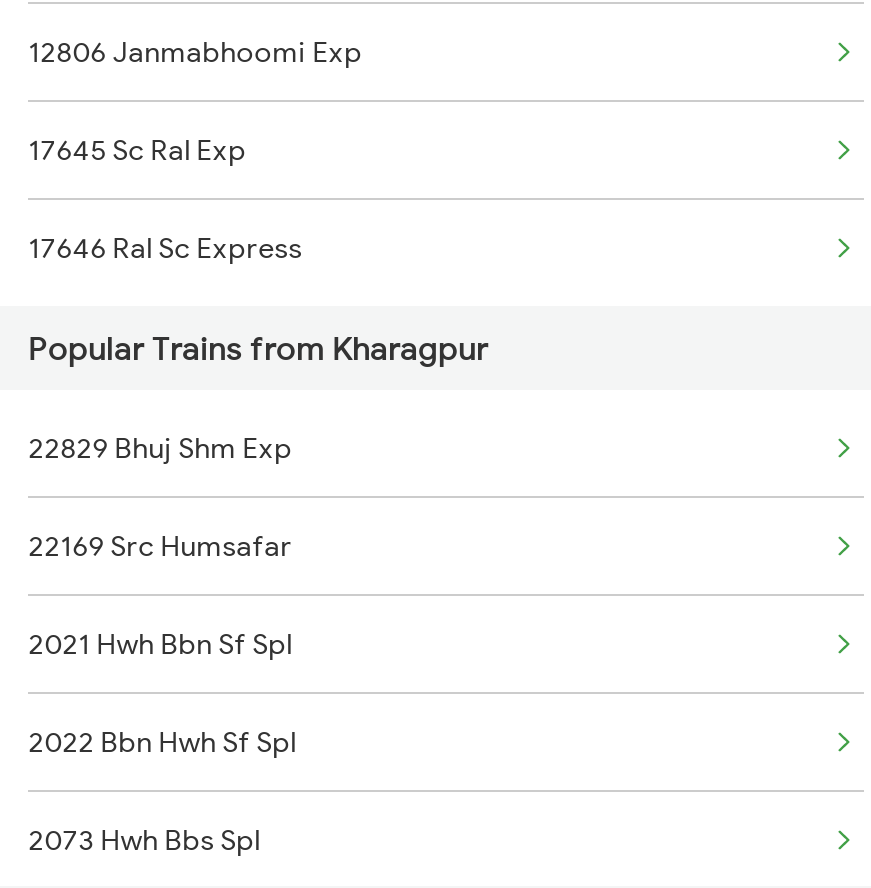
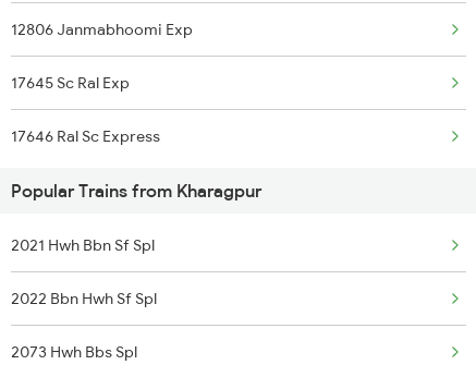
[28,431,292,565] 22829 Bhuj Shm Exp | 22169 Src Humsafar -> none

